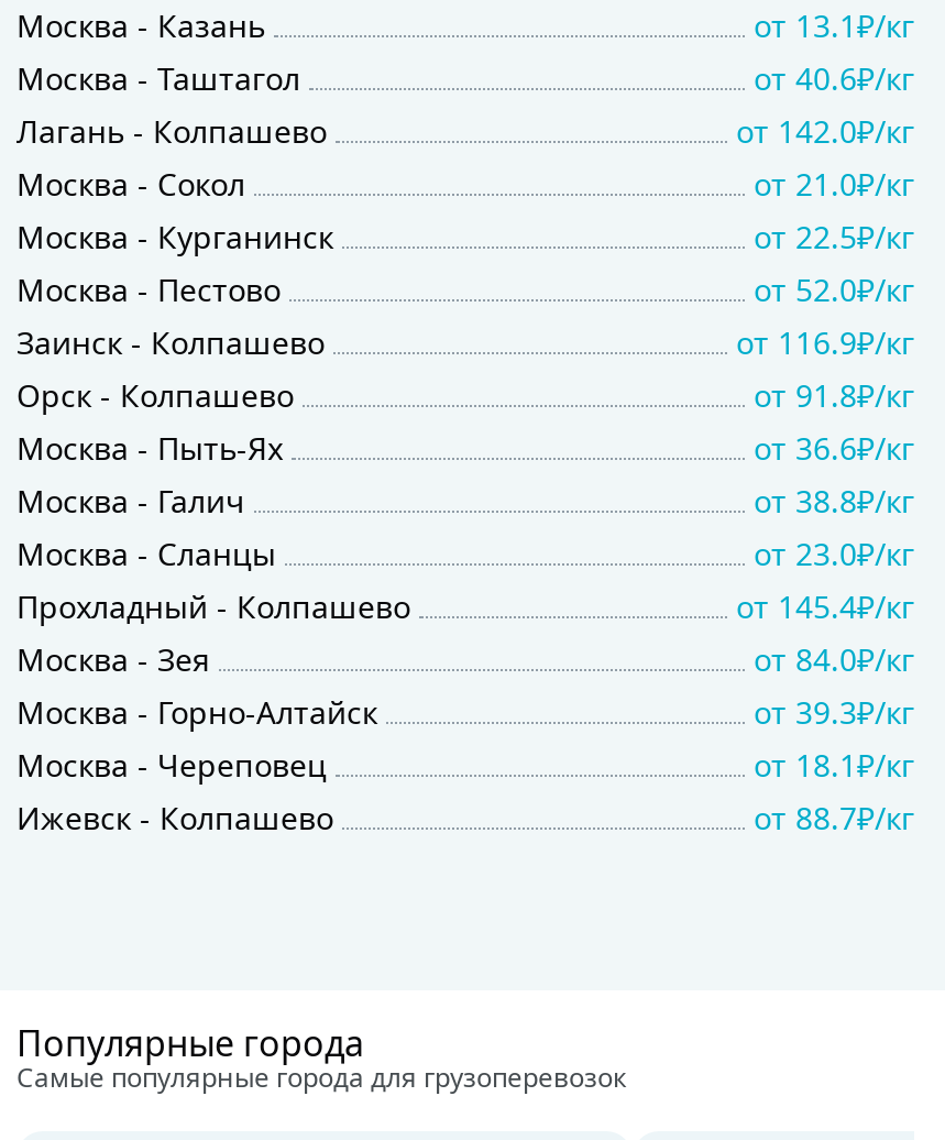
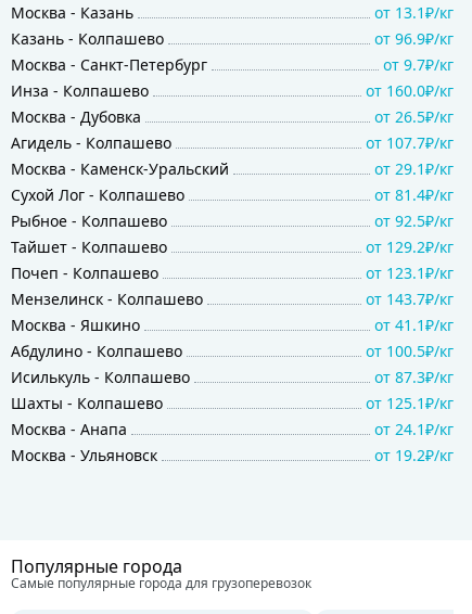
[17,58,914,839] Москва - Таштагол | от 40.6₽/кг | Лагань - Колпашево | от 142.0₽/кг | Москва - Сокол | от 21.0₽/кг | Москва - Курганинск | от 22.5₽/кг | Москва - Пестово | от 52.0₽/кг | Заинск - Колпашево | от 116.9₽/кг | Орск - Колпашево | от 91.8₽/кг | Москва - Пыть-Ях | от 36.6₽/кг | Москва - Галич | от 38.8₽/кг | Москва - Сланцы | от 23.0₽/кг | Прохладный - Колпашево | от 145.4₽/кг | Москва - Зея | от 84.0₽/кг | Москва - Горно-Алтайск | от 39.3₽/кг | Москва - Череповец | от 18.1₽/кг | Ижевск - Колпашево | от 88.7₽/кг -> [11,29,454,466] Казань - Колпашево | от 96.9₽/кг | Москва - Санкт-Петербург | от 9.7₽/кг | Инза - Колпашево | от 160.0₽/кг | Москва - Дубовка | от 26.5₽/кг | Агидель - Колпашево | от 107.7₽/кг | Москва - Каменск-Уральский | от 29.1₽/кг | Сухой Лог - Колпашево | от 81.4₽/кг | Рыбное - Колпашево | от 92.5₽/кг | Тайшет - Колпашево | от 129.2₽/кг | Почеп - Колпашево | от 123.1₽/кг | Мензелинск - Колпашево | от 143.7₽/кг | Москва - Яшкино | от 41.1₽/кг | Абдулино - Колпашево | от 100.5₽/кг | Исилькуль - Колпашево | от 87.3₽/кг | Шахты - Колпашево | от 125.1₽/кг | Москва - Анапа | от 24.1₽/кг | Москва - Ульяновск | от 19.2₽/кг

